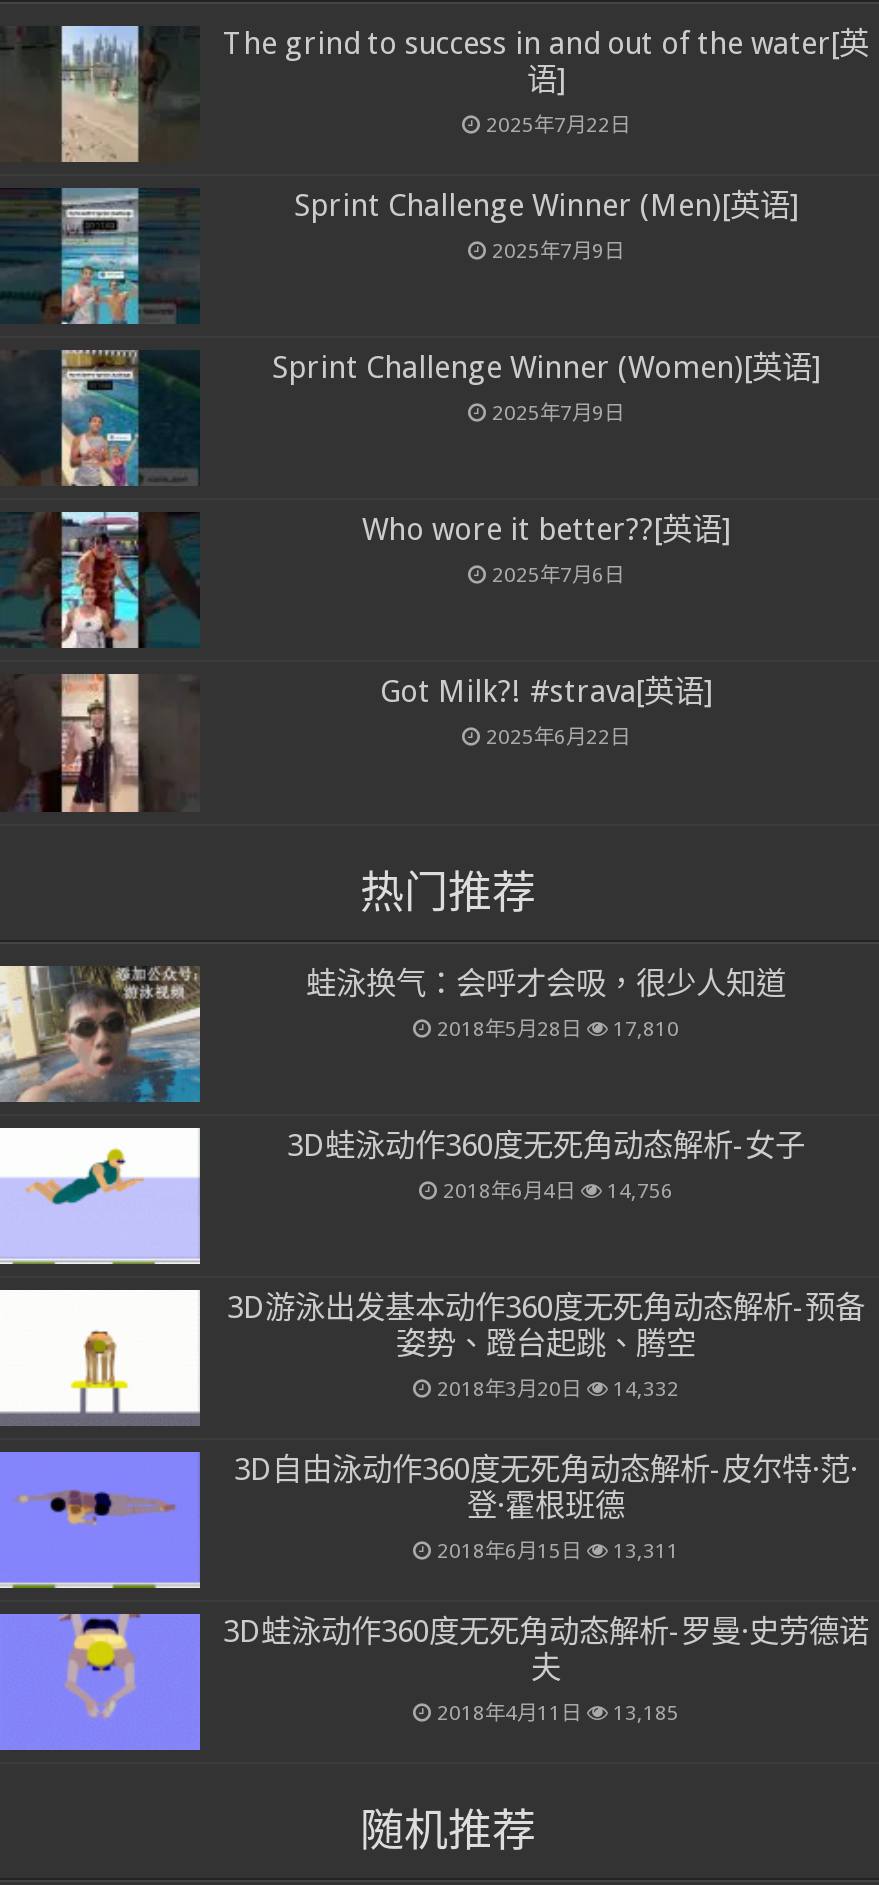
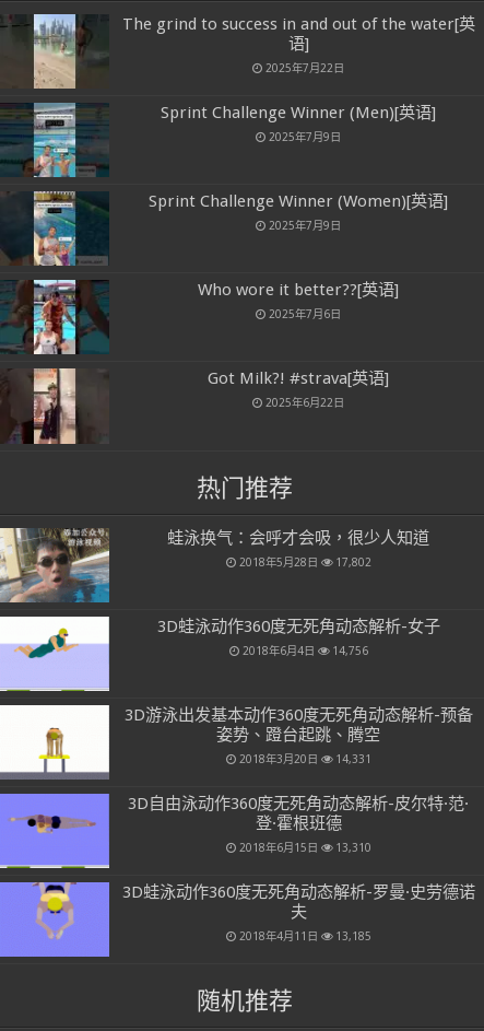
[437,1015,679,1039] 2018年5月28日 17,810 -> [239,555,371,568] 2018年5月28日 17,802
[437,1376,679,1400] 2018年3月20日 14,332 -> [239,752,371,765] 2018年3月20日 14,331
[437,1538,679,1562] 2018年6月15日 13,311 -> [239,841,371,854] 2018年6月15日 13,310

